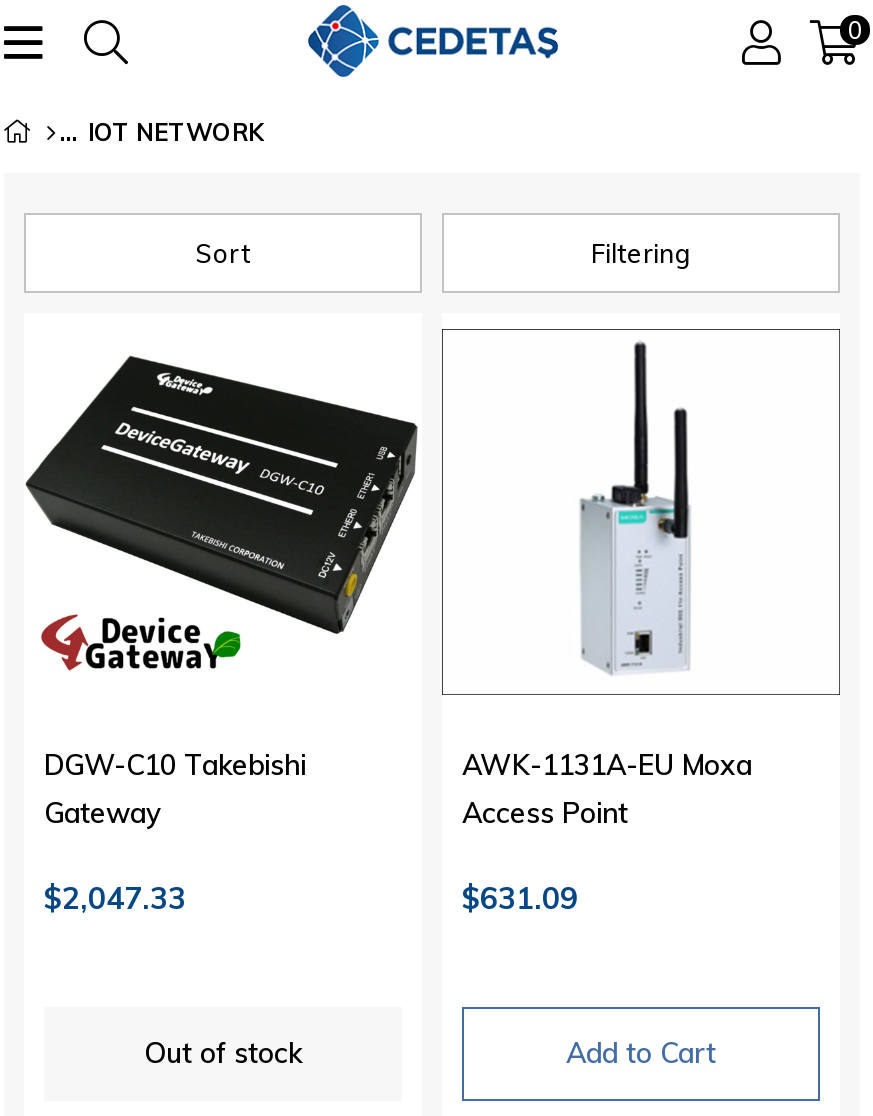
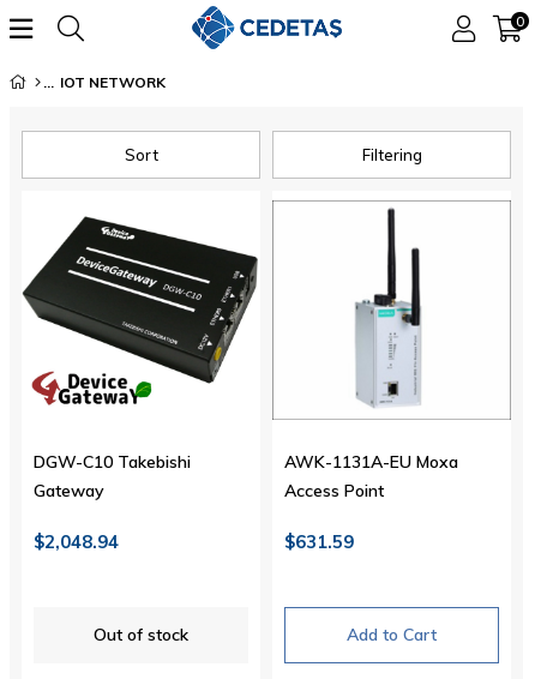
[44,879,186,917] $2,047.33 -> [34,530,119,553] $2,048.94
[462,879,578,917] $631.09 -> [284,530,354,553] $631.59

